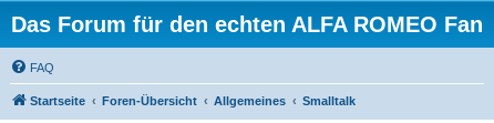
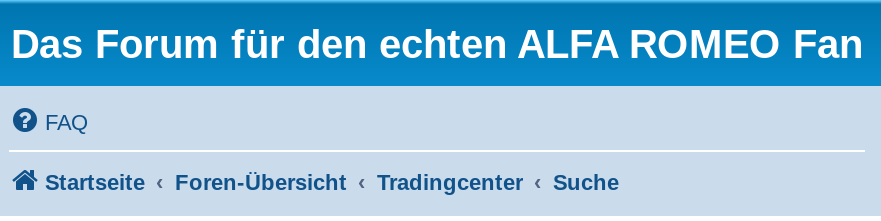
[214,94,356,107] Allgemeines | Smalltalk -> [377,170,619,194] Tradingcenter | Suche

